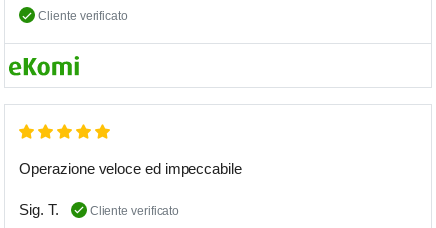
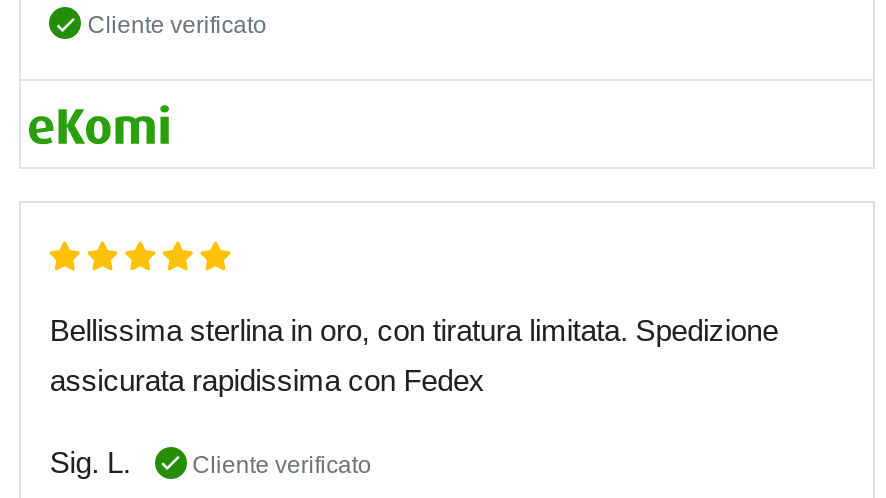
[19,160,242,218] Operazione veloce ed impeccabile | Sig. T. -> [50,312,778,478] Bellissima sterlina in oro, con tiratura limitata. Spedizione | assicurata rapidissima con Fedex | Sig. L.

